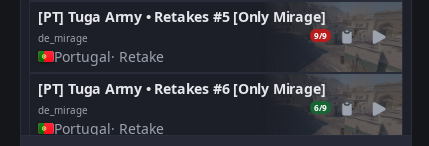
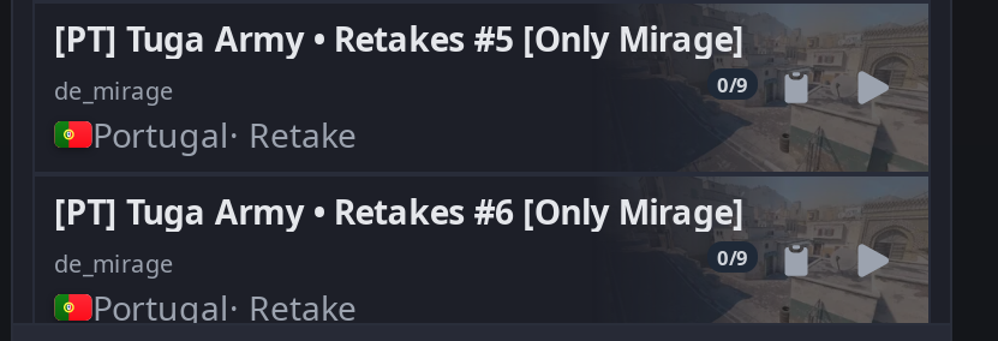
[314,30,327,41] 9/9 -> [717,72,748,98] 0/9
[314,102,327,113] 6/9 -> [717,244,748,270] 0/9

